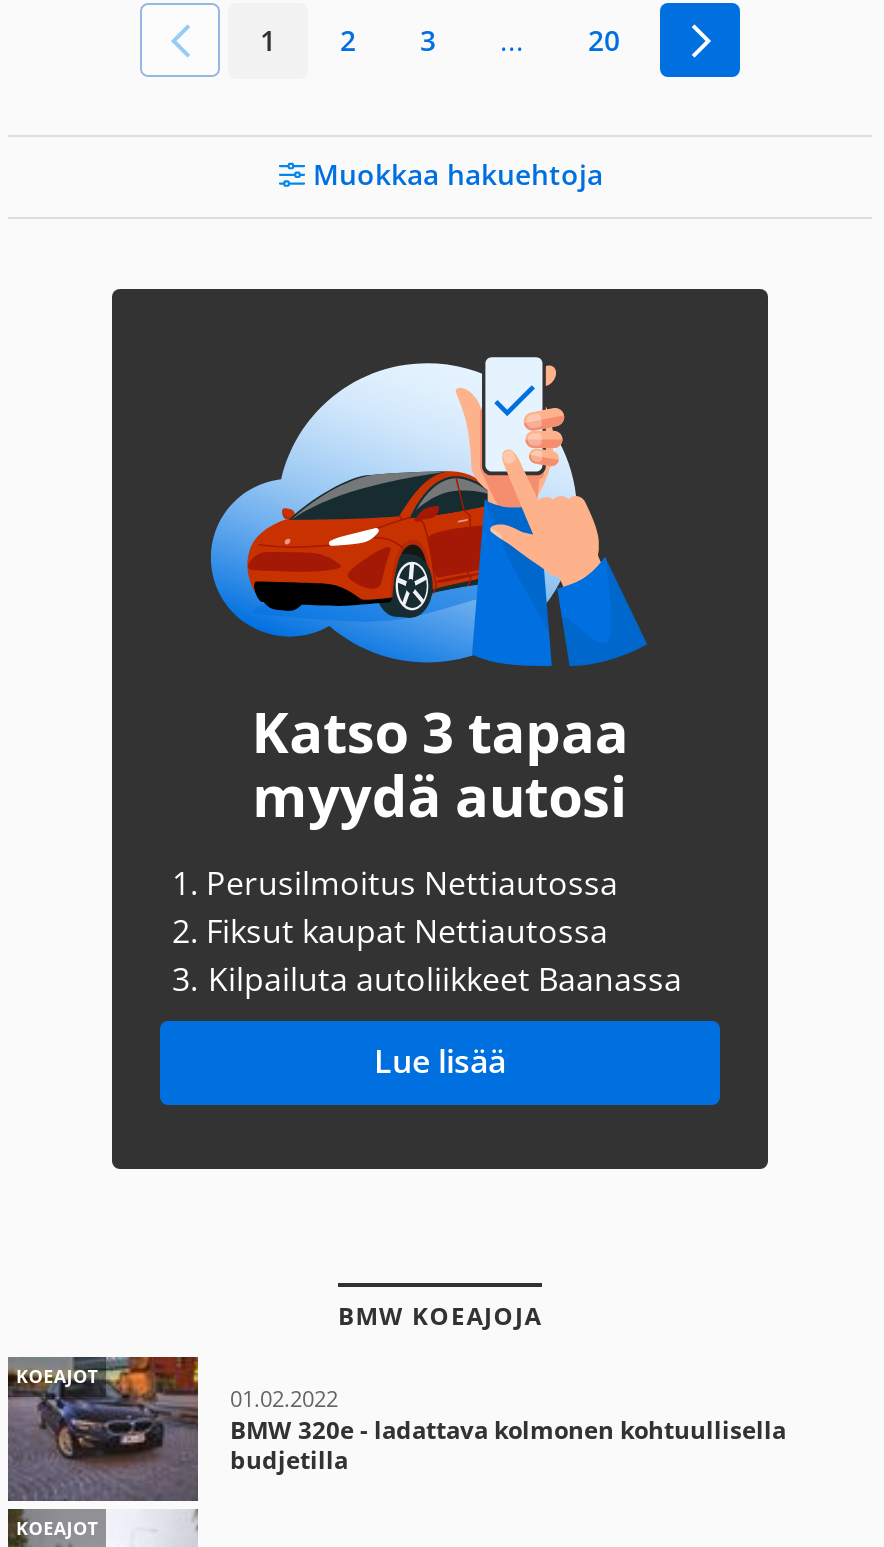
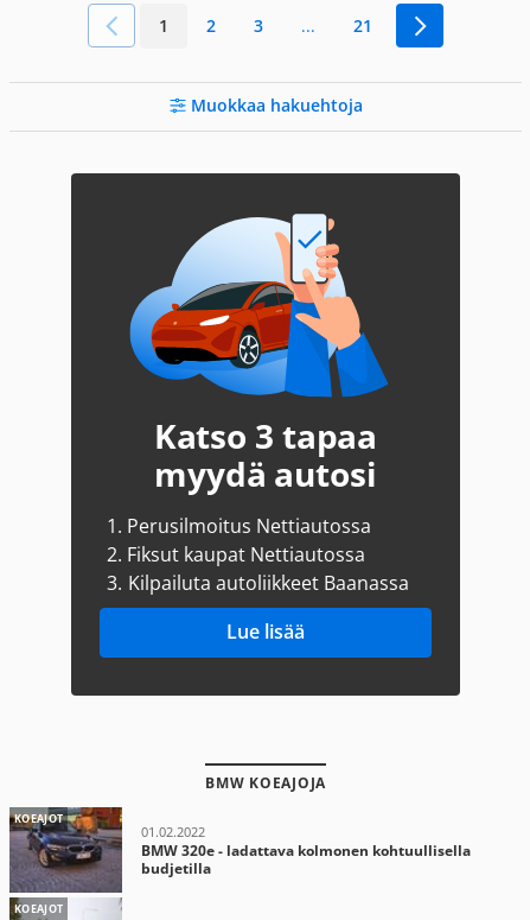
[588,21,620,59] 20 -> [353,14,372,37] 21

